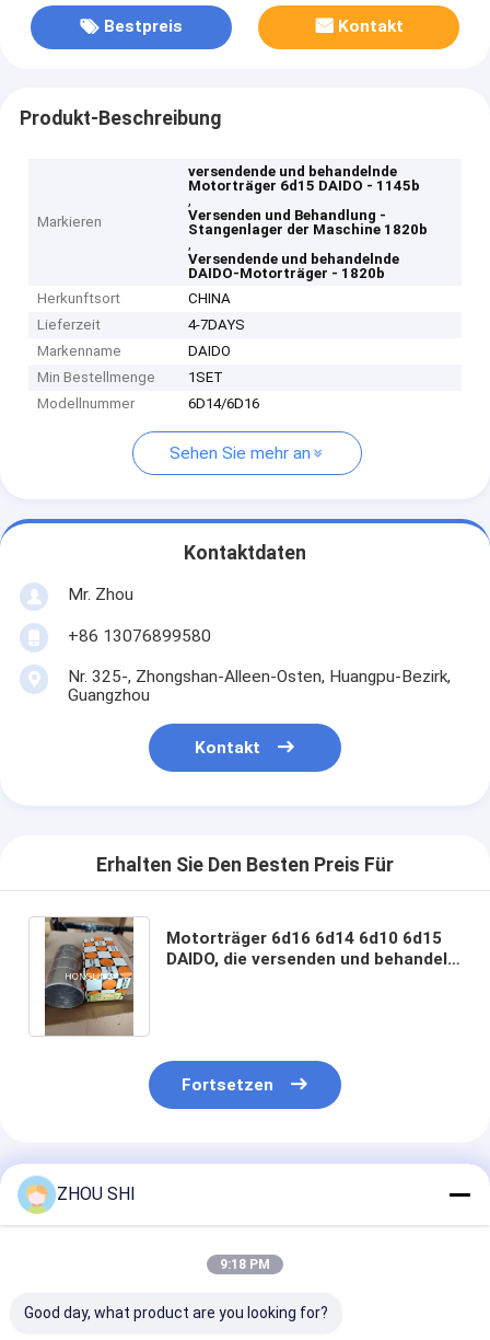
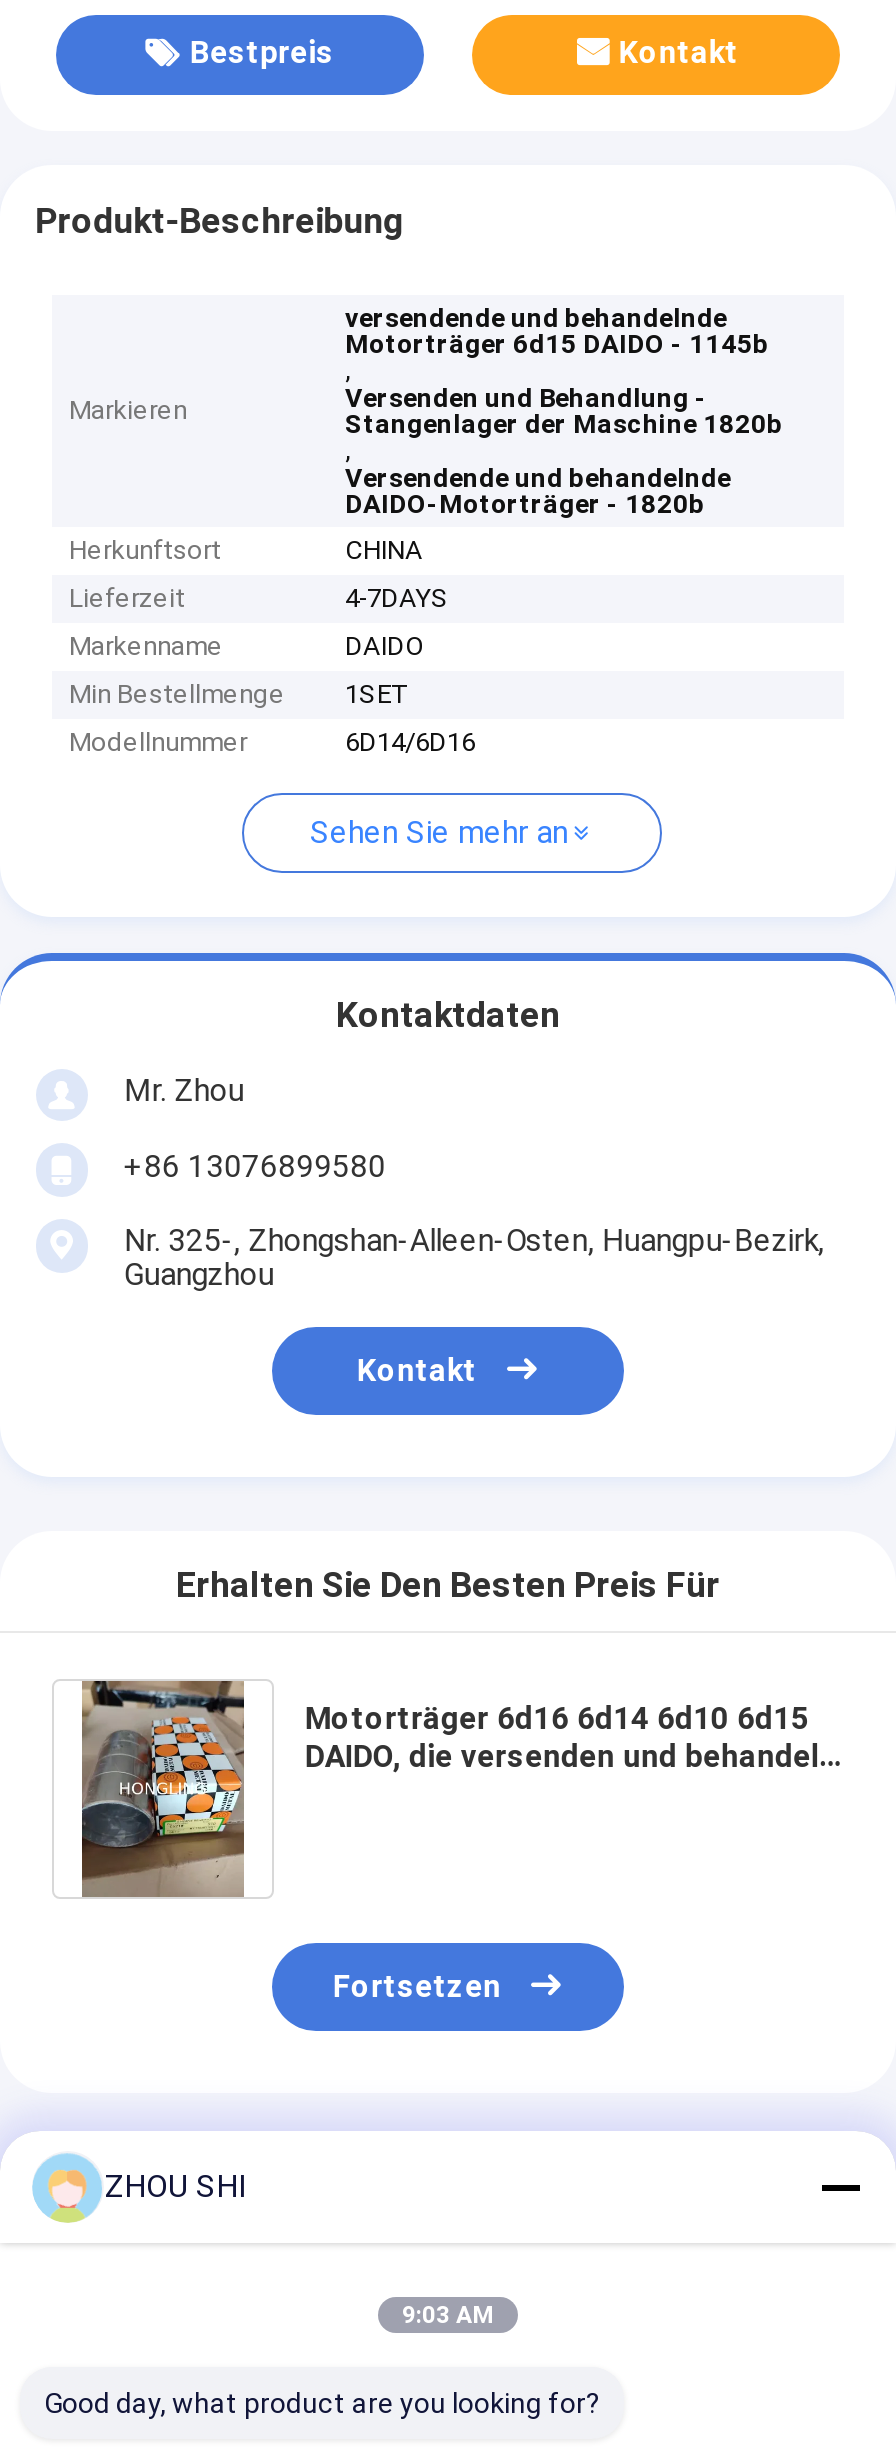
[220,1257,270,1272] 9:18 PM -> [402,2301,494,2329] 9:03 AM

